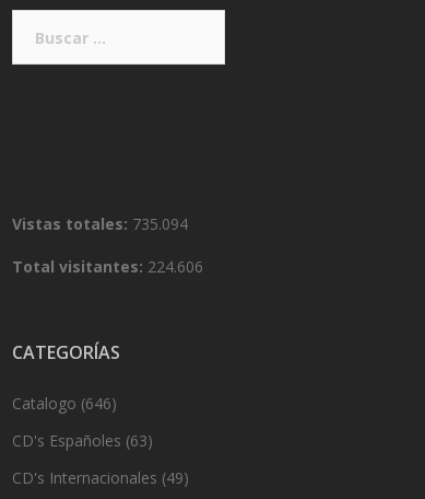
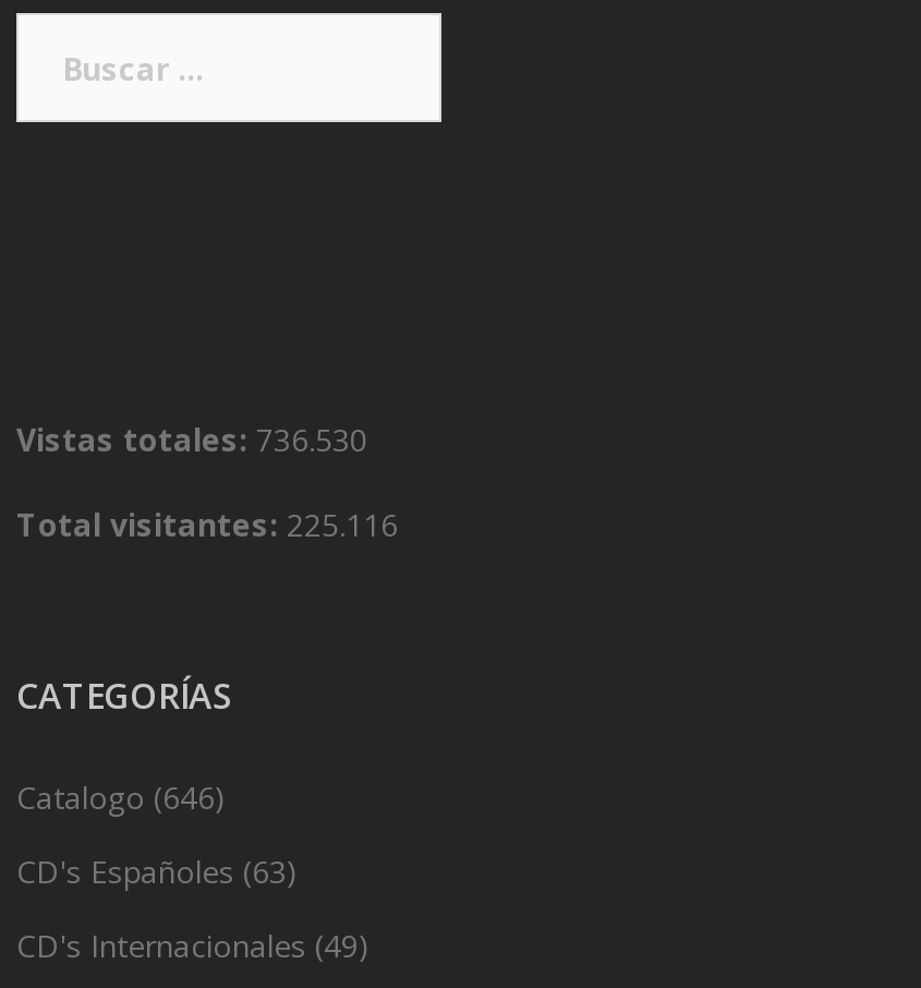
[12,213,188,234] Vistas totales: 735.094 -> [16,419,367,460] Vistas totales: 736.530
[12,256,203,277] Total visitantes: 224.606 -> [16,504,398,545] Total visitantes: 225.116

